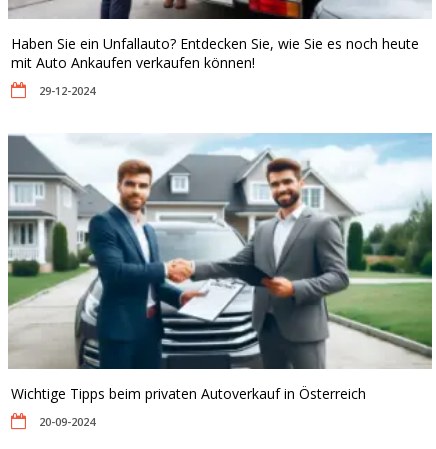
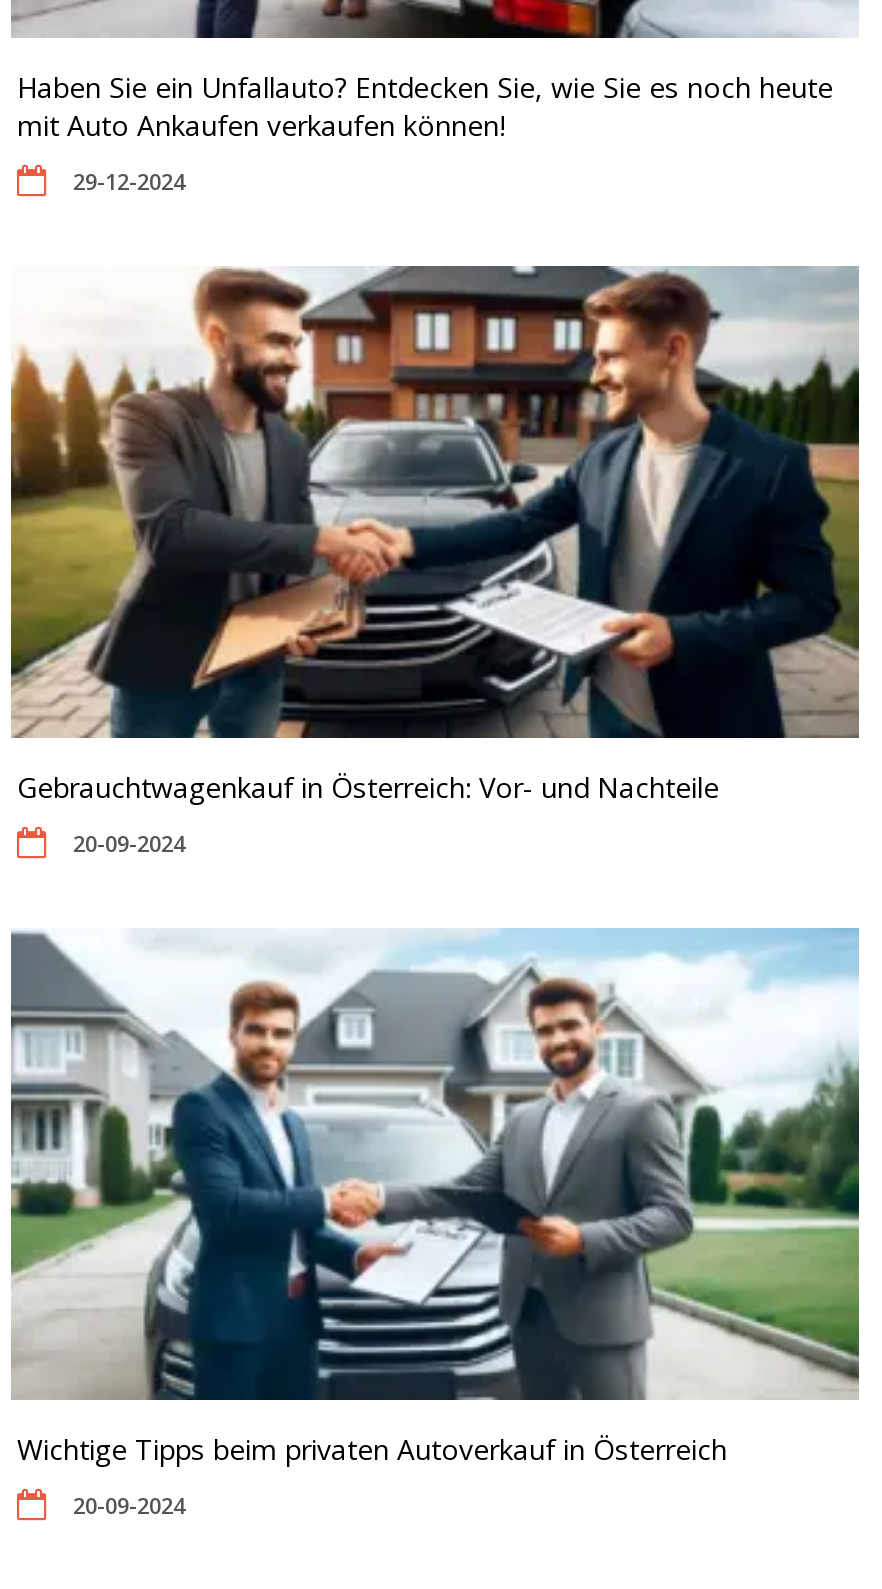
none -> [11,264,861,858] [image] | Gebrauchtwagenkauf in Österreich: Vor- und Nachteile | 20-09-2024

